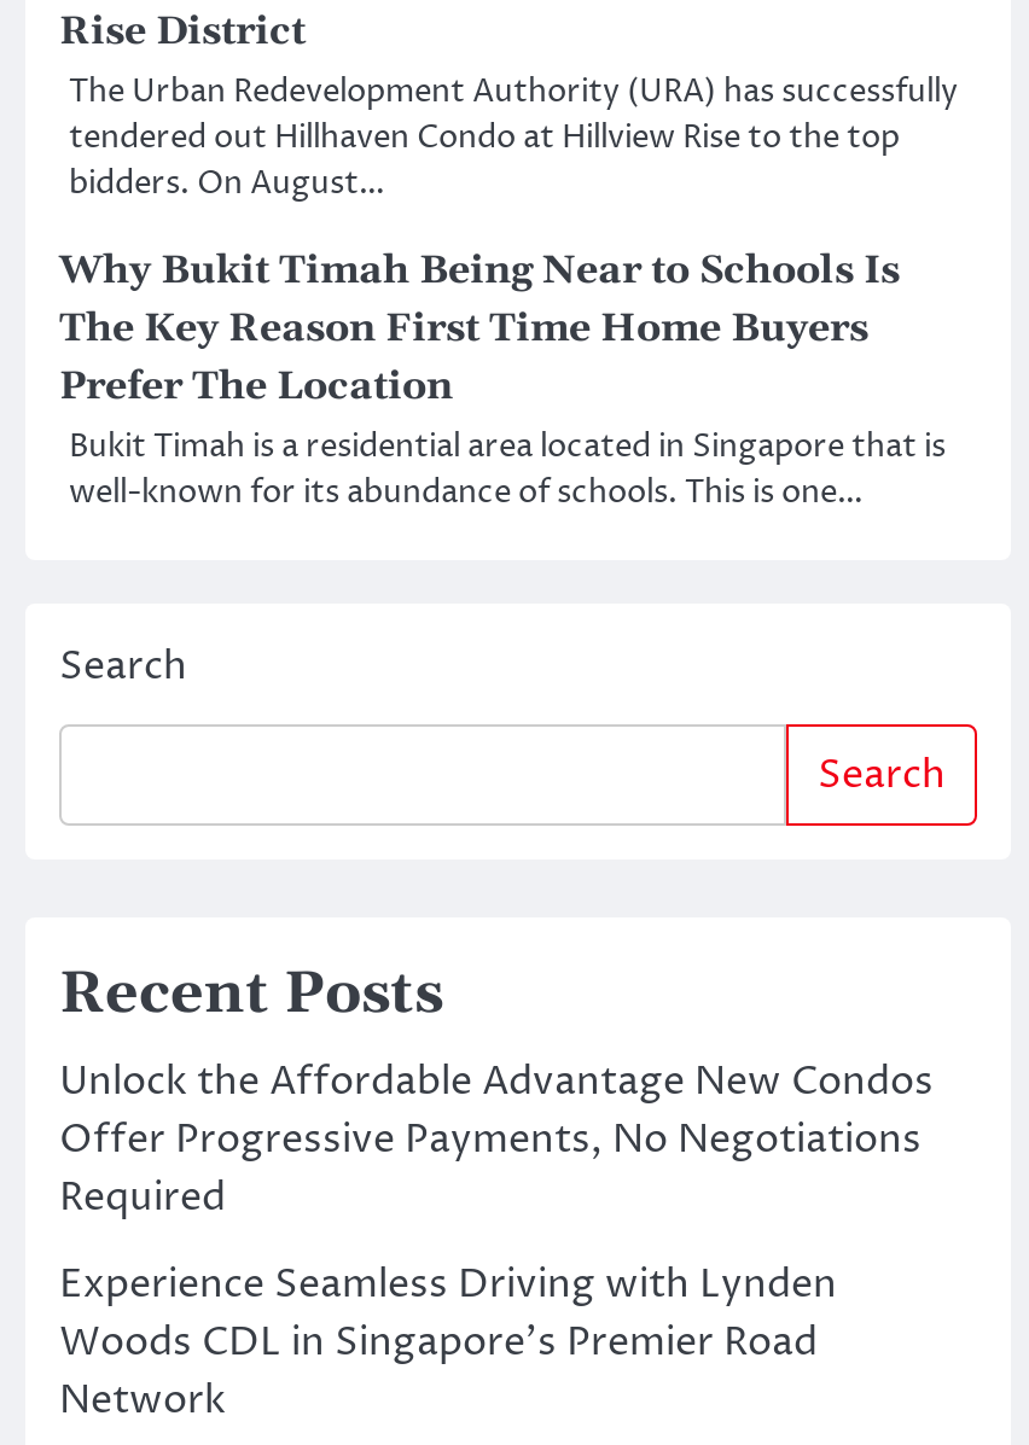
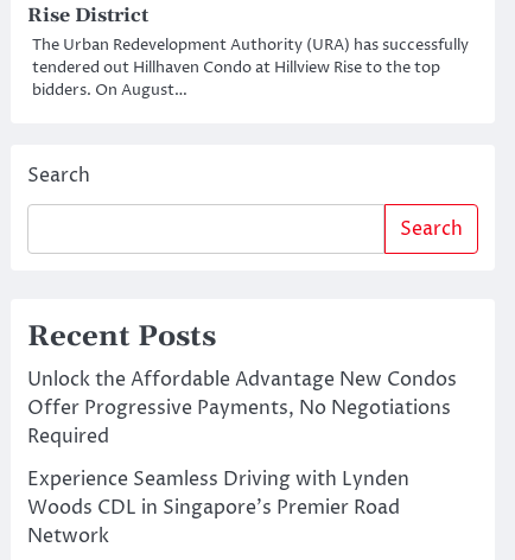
[59,246,946,514] Why Bukit Timah Being Near to Schools Is | The Key Reason First Time Home Buyers | Prefer The Location | Bukit Timah is a residential area located in Singapore that is | well-known for its abundance of schools. This is one… -> none

